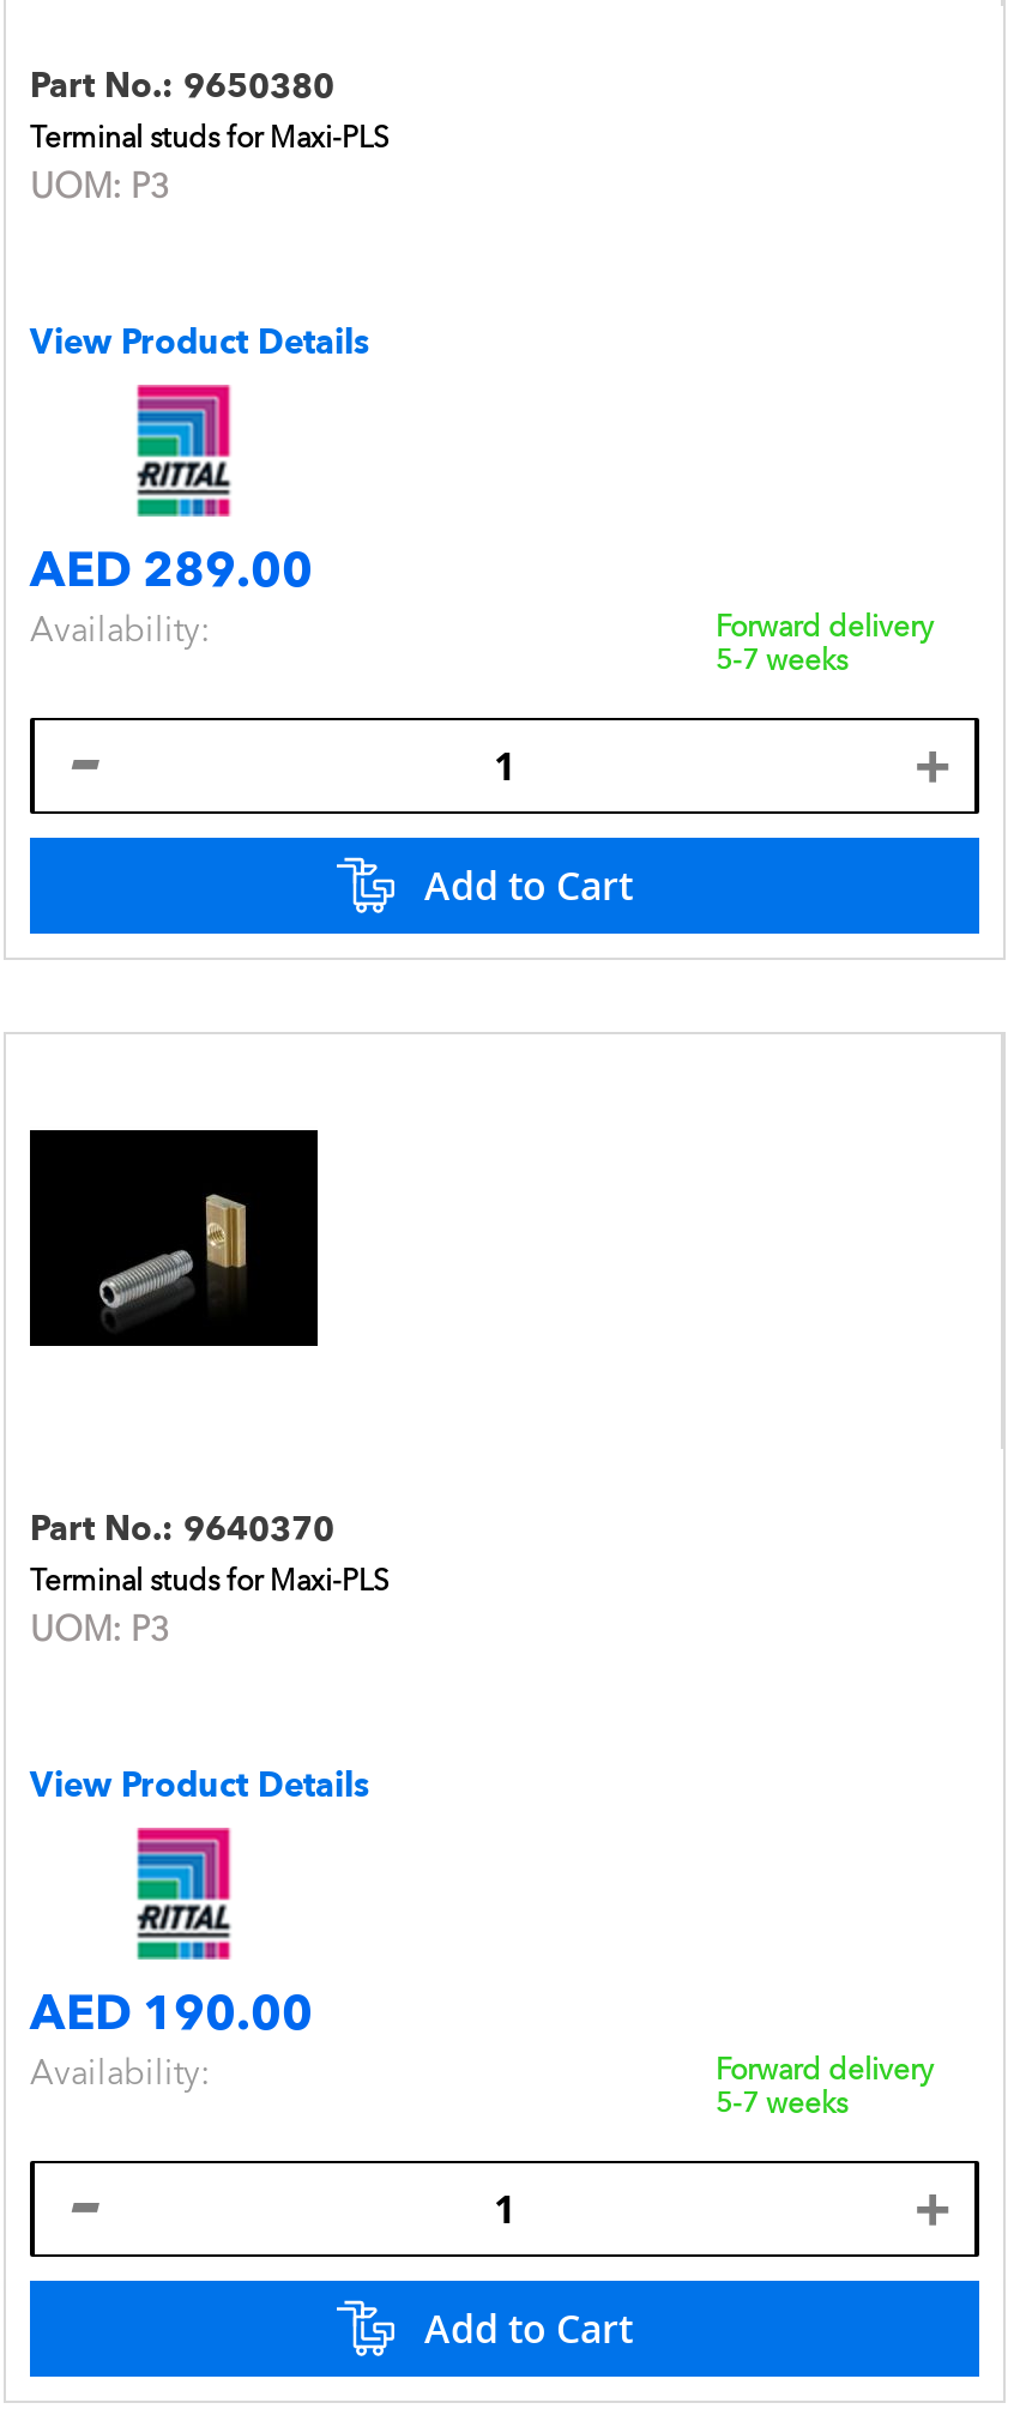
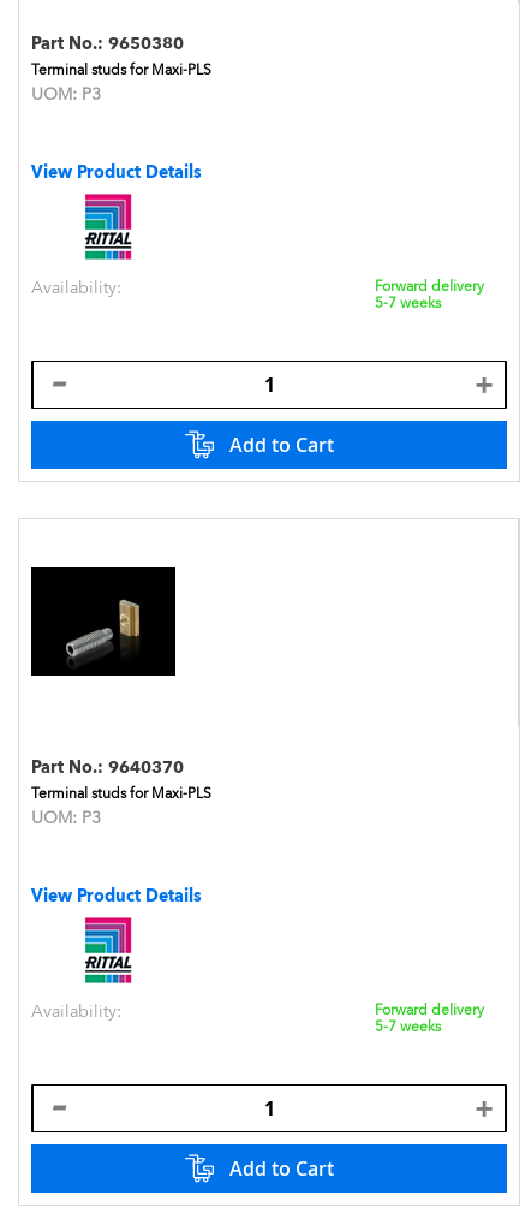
[30,541,313,598] AED 289.00 -> none
moved [30,610,934,677] -> [31,278,484,311]: Availability: | Forward delivery | 5-7 weeks
[30,1984,313,2041] AED 190.00 -> none
moved [30,2053,934,2120] -> [31,1001,484,1035]: Availability: | Forward delivery | 5-7 weeks

